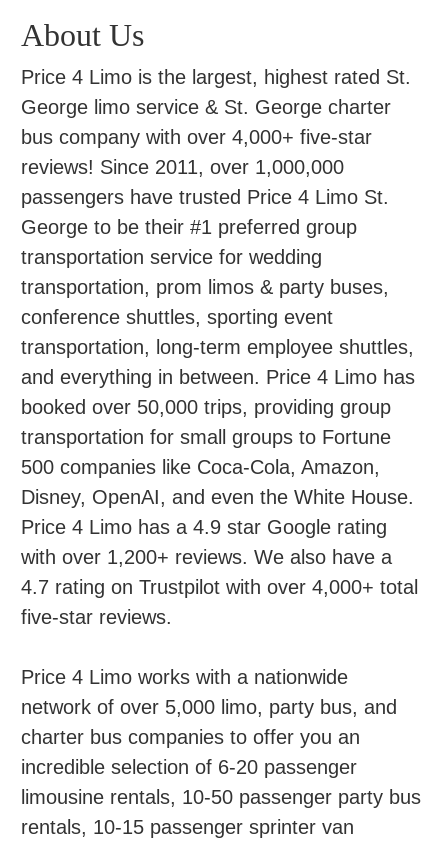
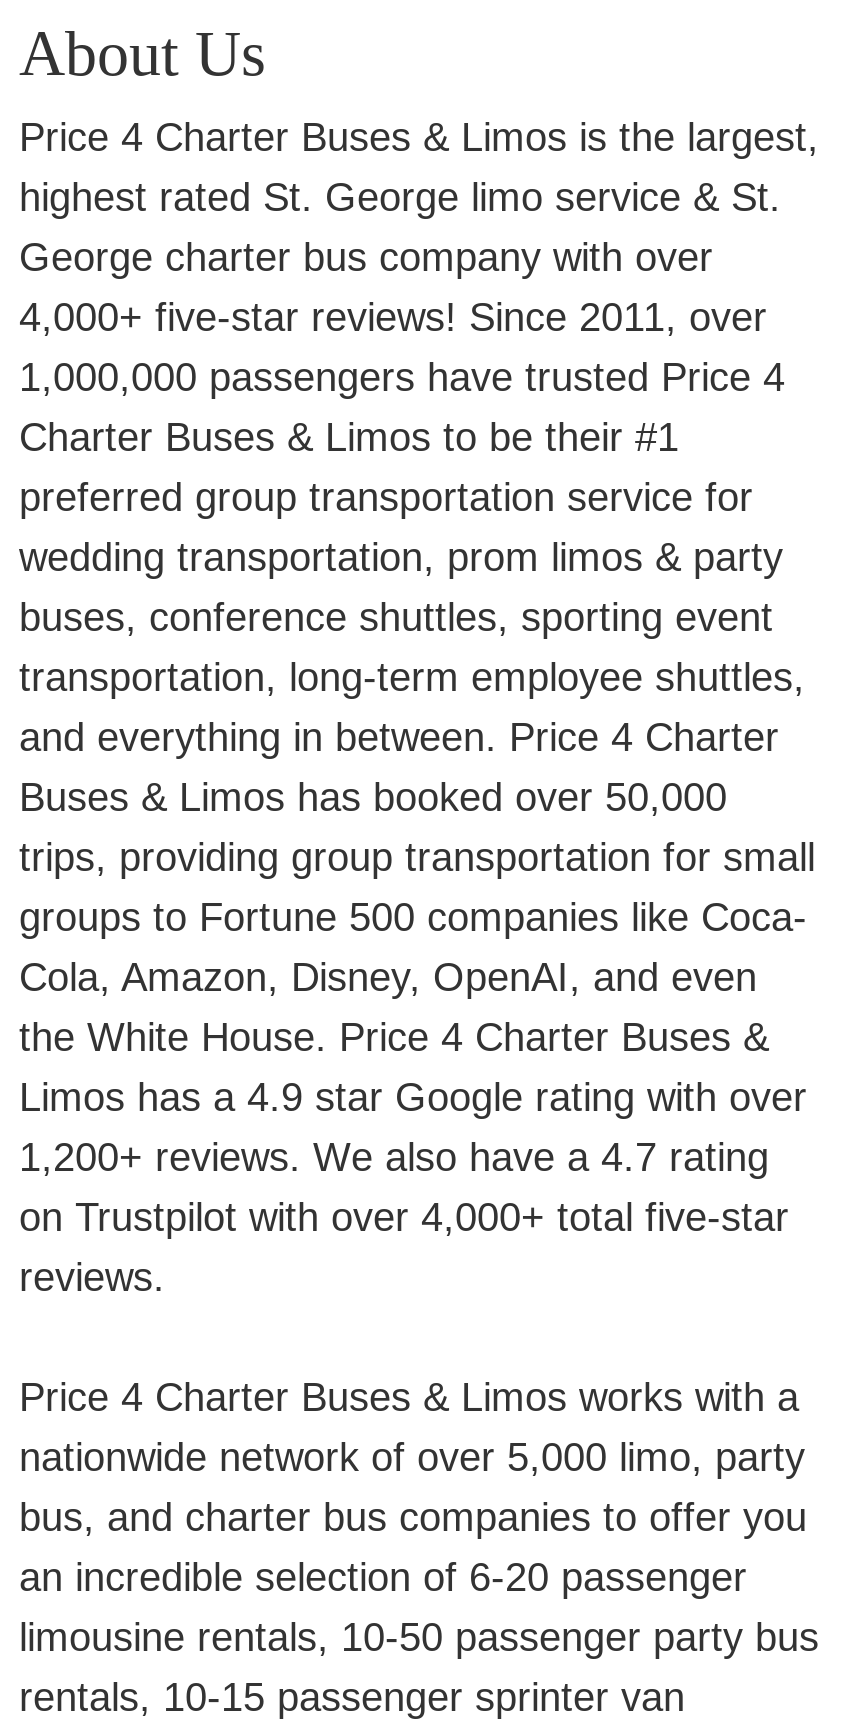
[21,66,411,328] Price 4 Limo is the largest, highest rated St. | George limo service & St. George charter | bus company with over 4,000+ five-star | reviews! Since 2011, over 1,000,000 | passengers have trusted Price 4 Limo St. | George to be their #1 preferred group | transportation service for wedding | transportation, prom limos & party buses, | conference shuttles, sporting event -> [19,114,819,638] Price 4 Charter Buses & Limos is the largest, | highest rated St. George limo service & St. | George charter bus company with over | 4,000+ five-star reviews! Since 2011, over | 1,000,000 passengers have trusted Price 4 | Charter Buses & Limos to be their #1 | preferred group transportation service for | wedding transportation, prom limos & party | buses, conference shuttles, sporting event
[21,366,418,628] and everything in between. Price 4 Limo has | booked over 50,000 trips, providing group | transportation for small groups to Fortune | 500 companies like Coca-Cola, Amazon, | Disney, OpenAI, and even the White House. | Price 4 Limo has a 4.9 star Google rating | with over 1,200+ reviews. We also have a | 4.7 rating on Trustpilot with over 4,000+ total | five-star reviews. -> [19,714,815,1298] and everything in between. Price 4 Charter | Buses & Limos has booked over 50,000 | trips, providing group transportation for small | groups to Fortune 500 companies like Coca- | Cola, Amazon, Disney, OpenAI, and even | the White House. Price 4 Charter Buses & | Limos has a 4.9 star Google rating with over | 1,200+ reviews. We also have a 4.7 rating | on Trustpilot with over 4,000+ total five-star | reviews.
[21,666,397,778] Price 4 Limo works with a nationwide | network of over 5,000 limo, party bus, and | charter bus companies to offer you an | incredible selection of 6-20 passenger -> [19,1374,807,1598] Price 4 Charter Buses & Limos works with a | nationwide network of over 5,000 limo, party | bus, and charter bus companies to offer you | an incredible selection of 6-20 passenger

